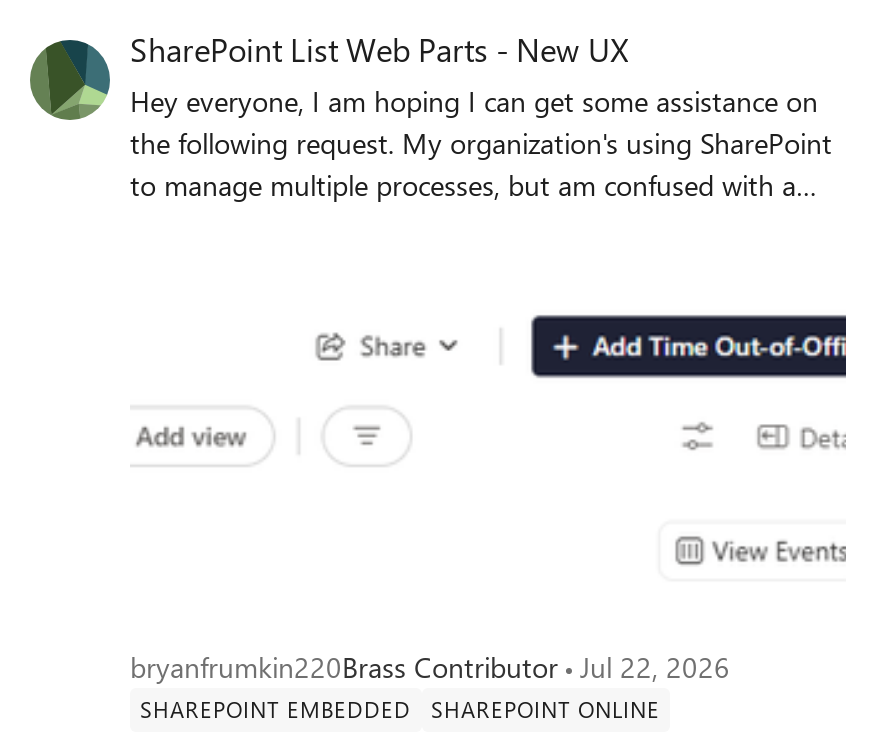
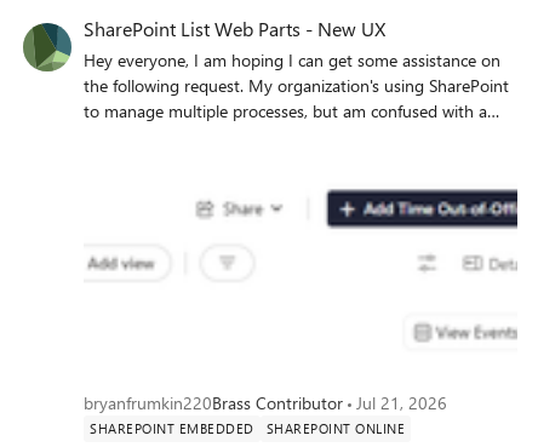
[130,648,730,686] bryanfrumkin220Brass Contributor Jul 22, 2026 -> [84,391,447,414] bryanfrumkin220Brass Contributor Jul 21, 2026

